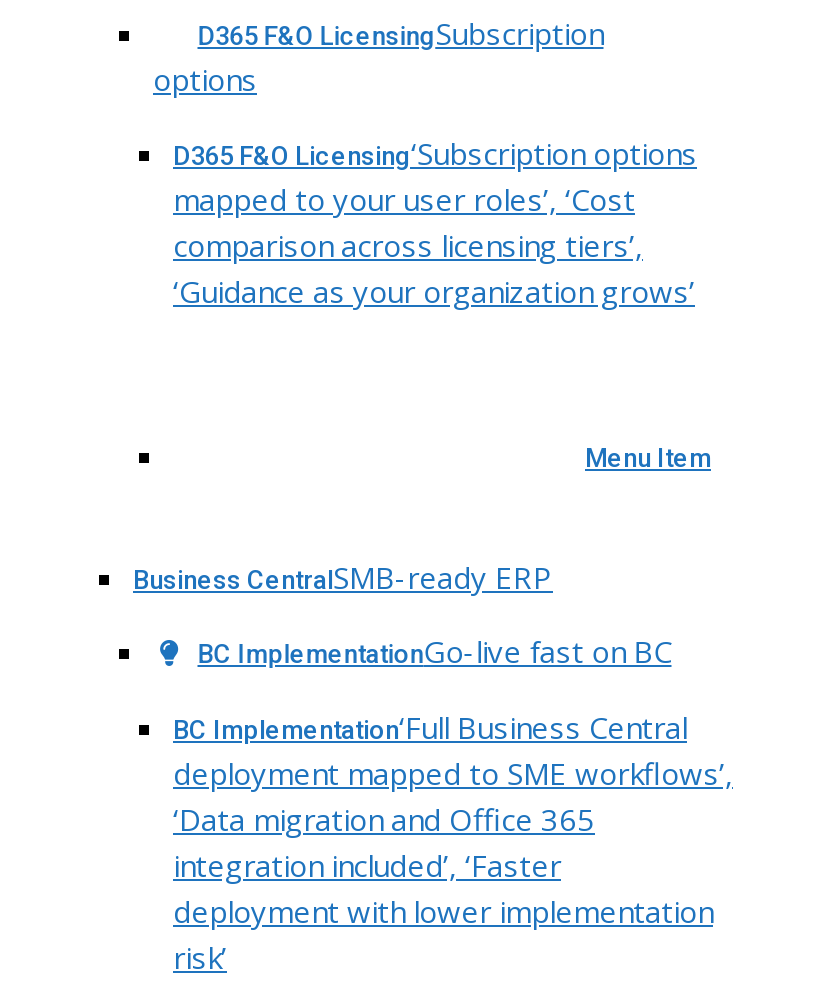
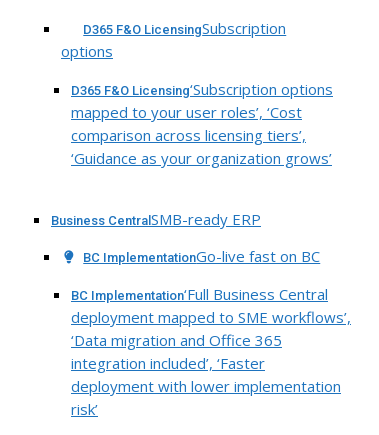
[585,442,711,472] Menu Item -> none

